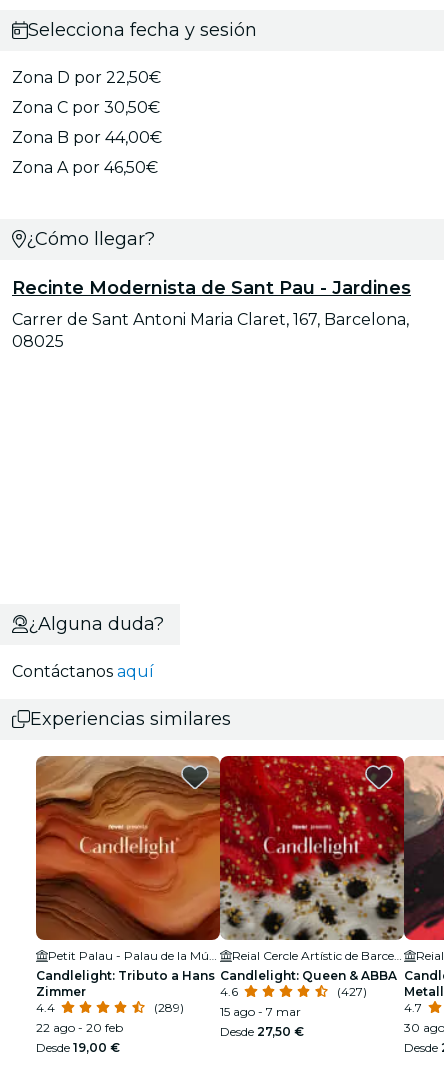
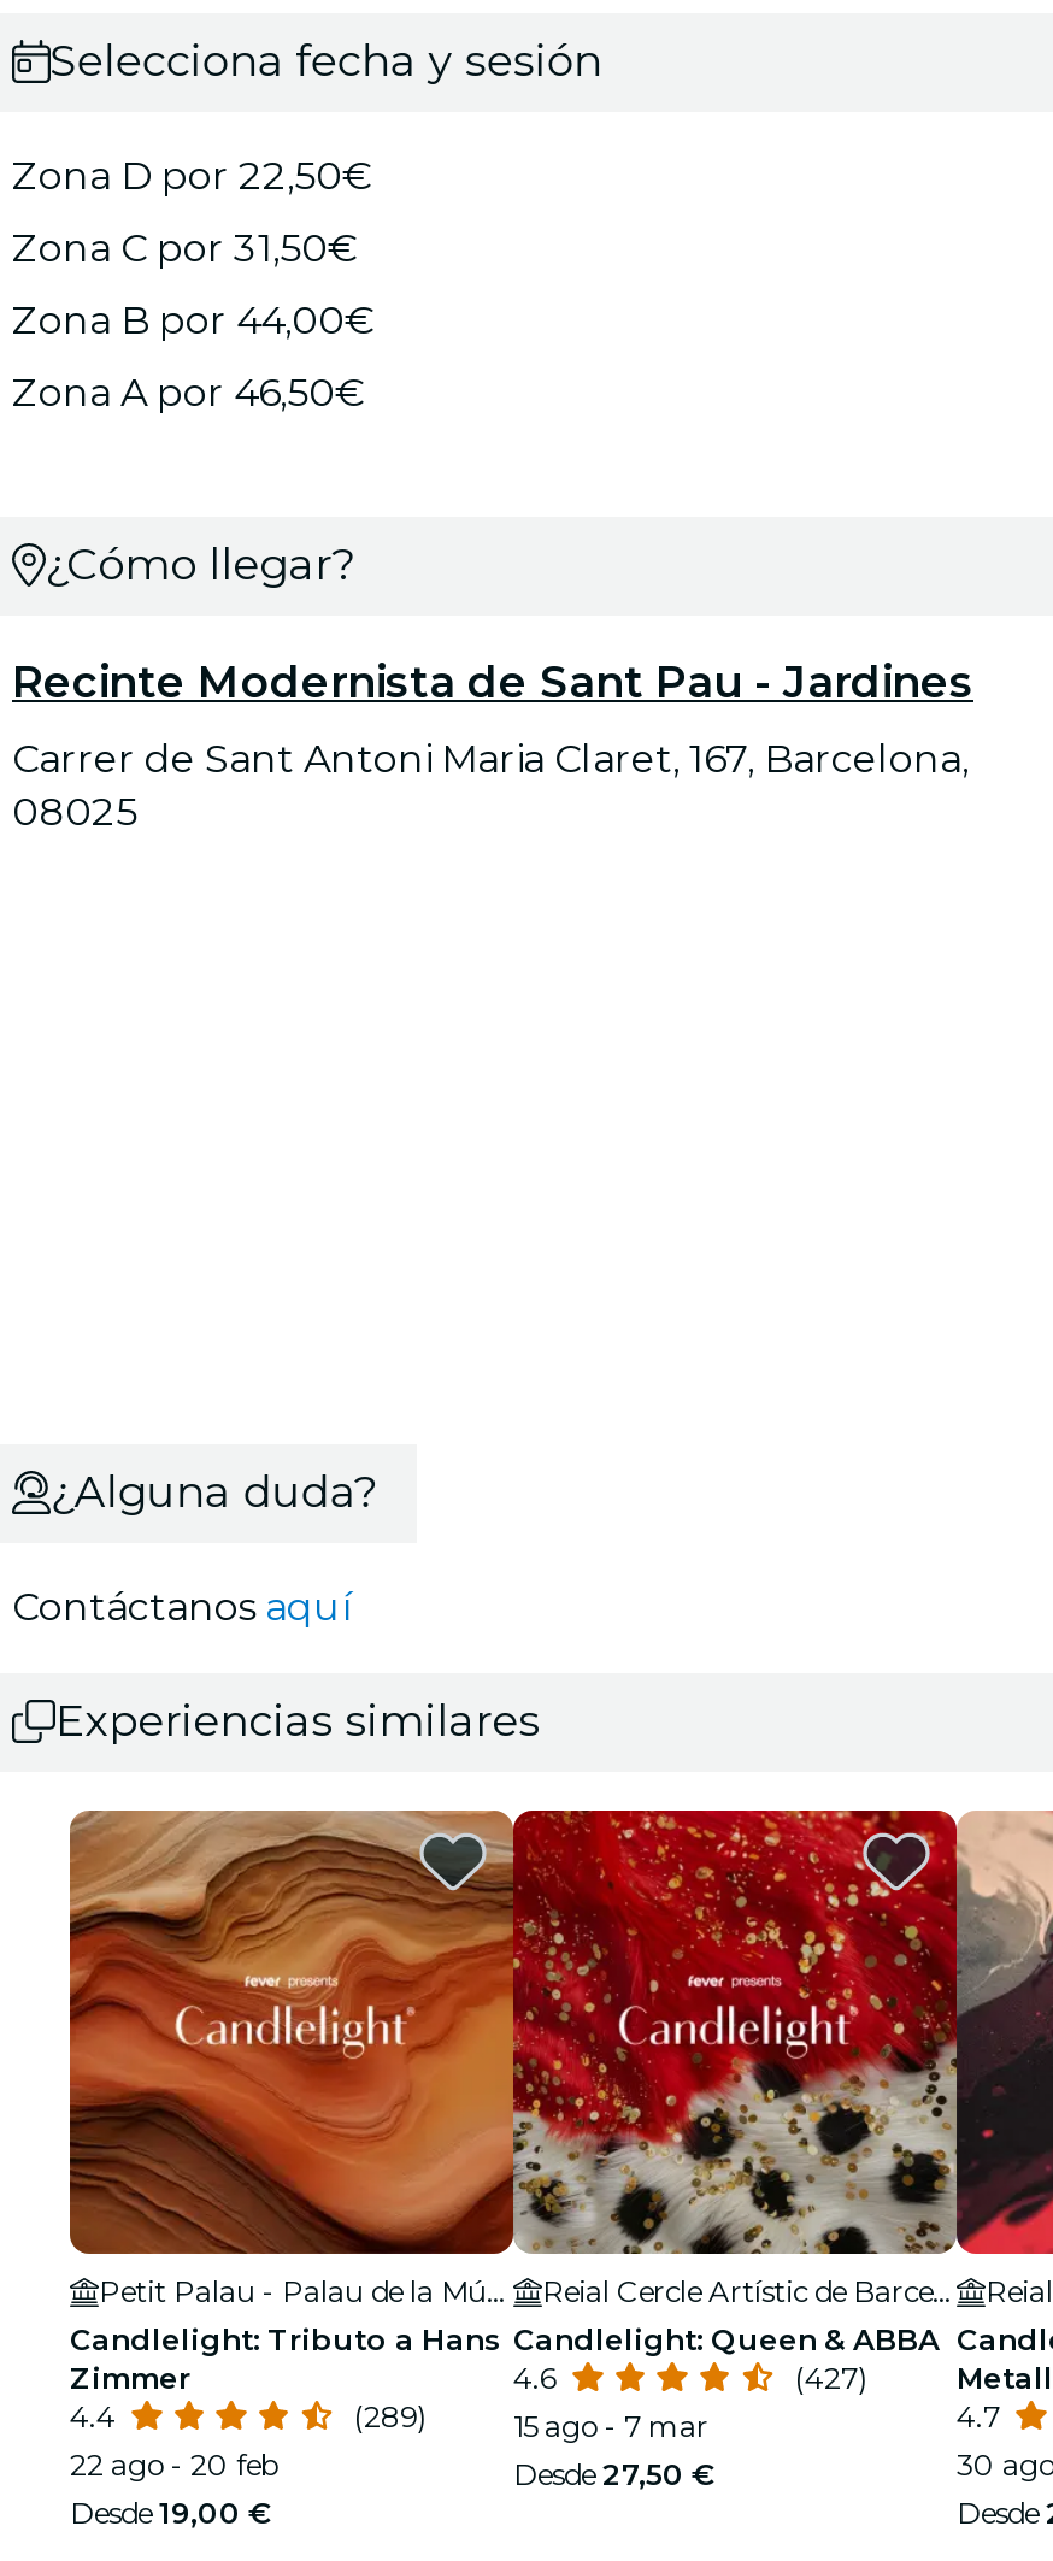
[12,98,160,117] Zona C por 30,50€ -> [12,225,357,270] Zona C por 31,50€

